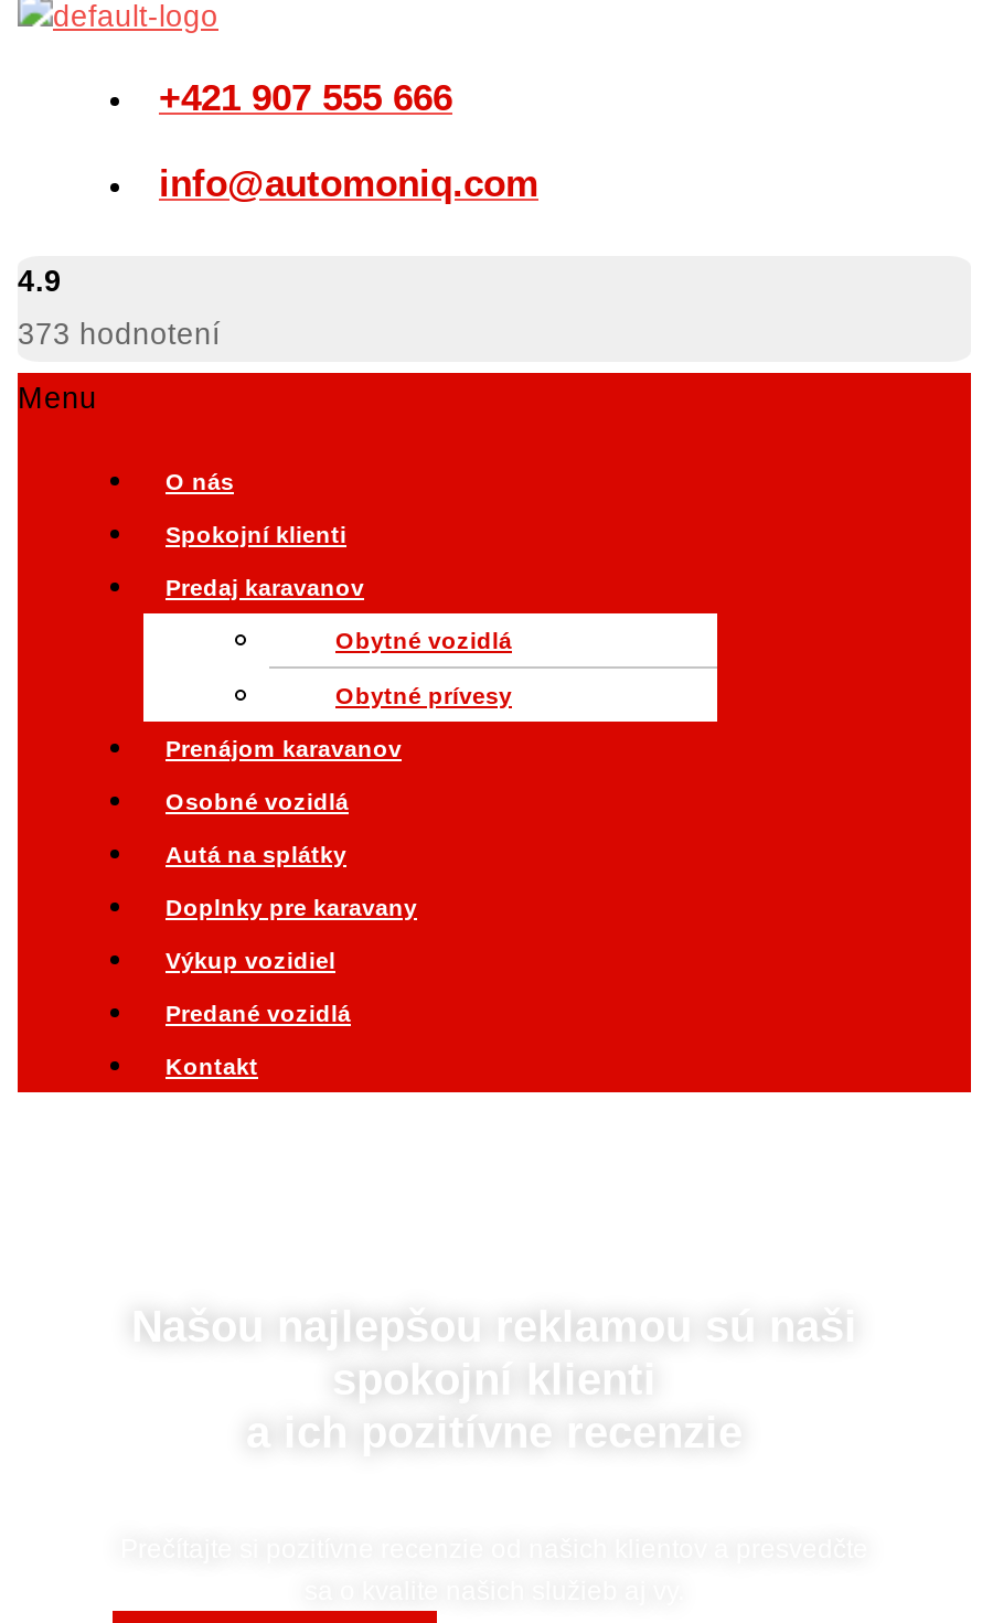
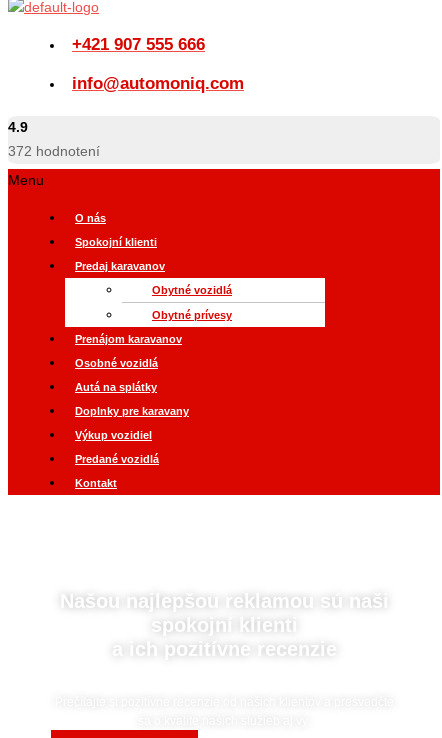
[18,317,221,350] 373 hodnotení -> [8,144,100,159] 372 hodnotení

